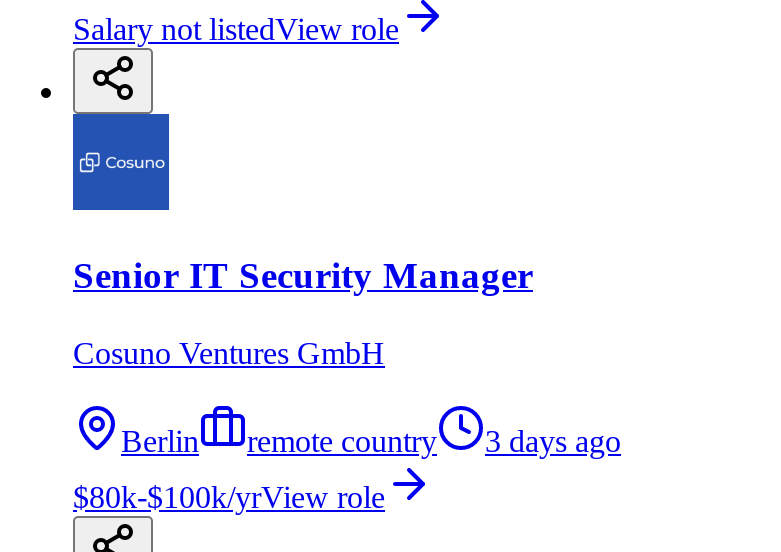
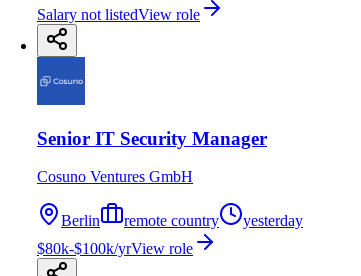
[485,425,621,459] 3 days ago -> [243,212,303,229] yesterday

